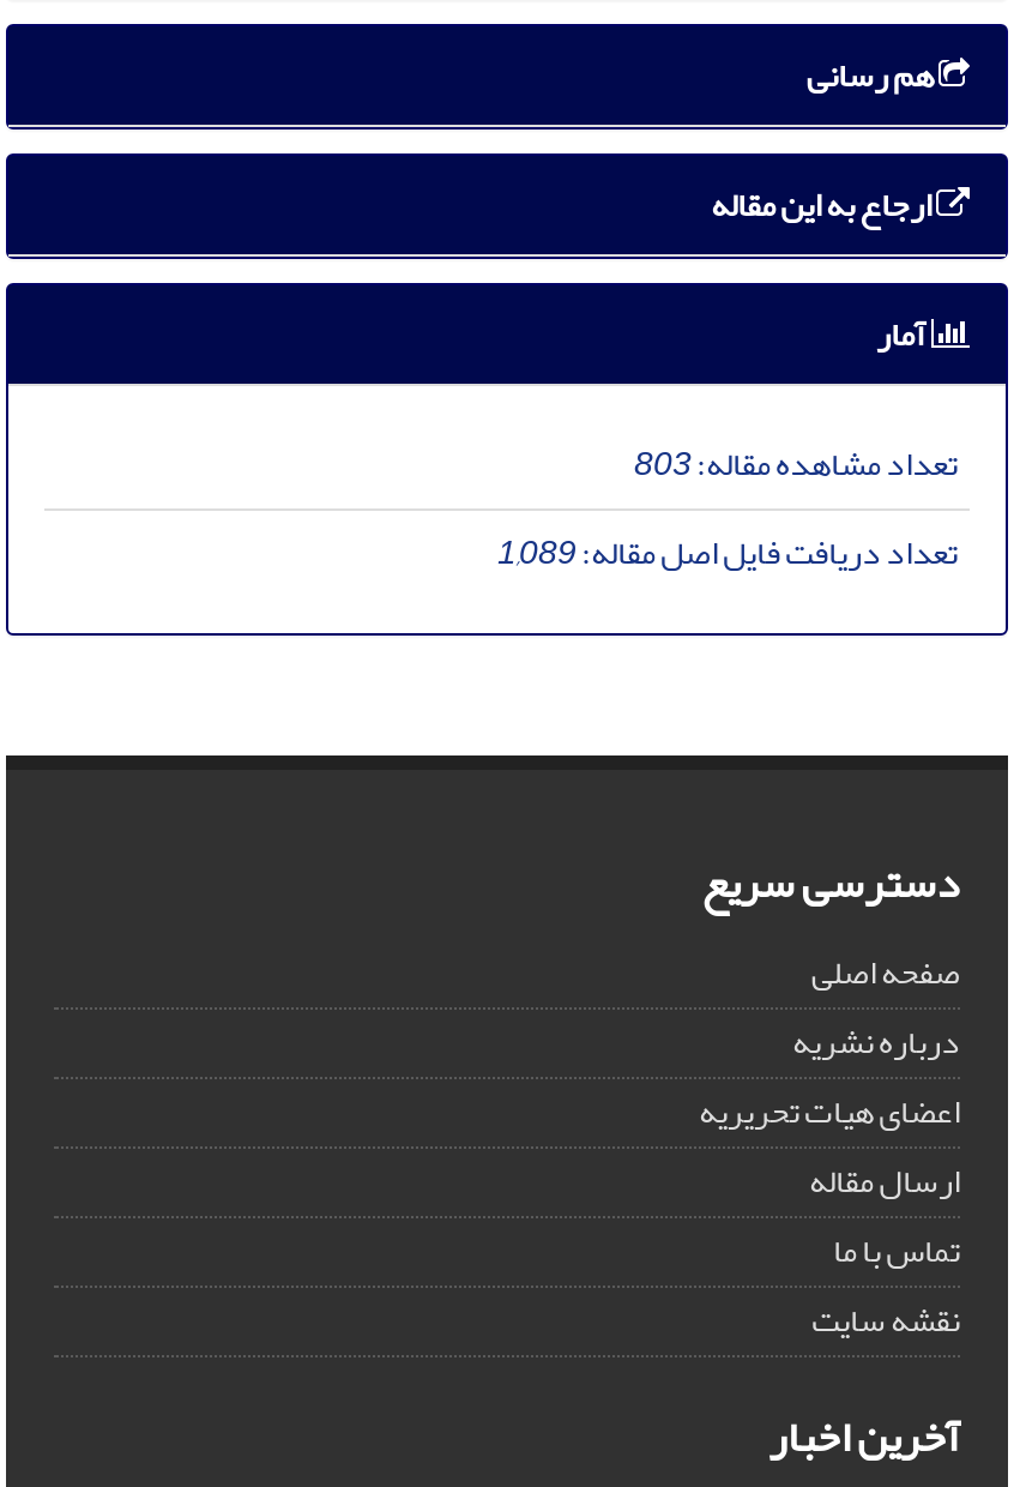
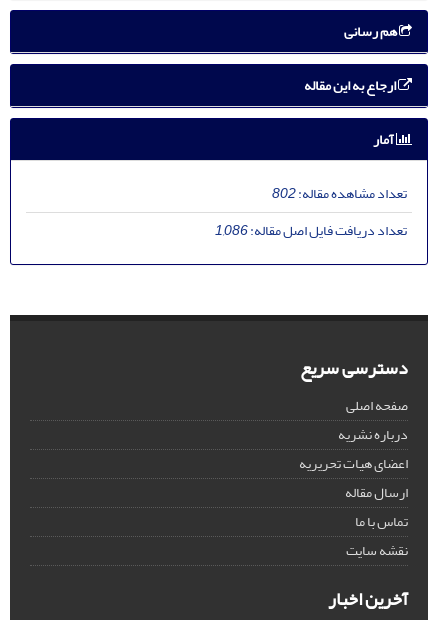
[634,431,958,496] تعداد مشاهده مقاله:803 -> [272,180,407,207] تعداد مشاهده مقاله:802
[497,520,958,584] تعداد دریافت فایل اصل مقاله:1,089 -> [215,217,407,244] تعداد دریافت فایل اصل مقاله:1,086

